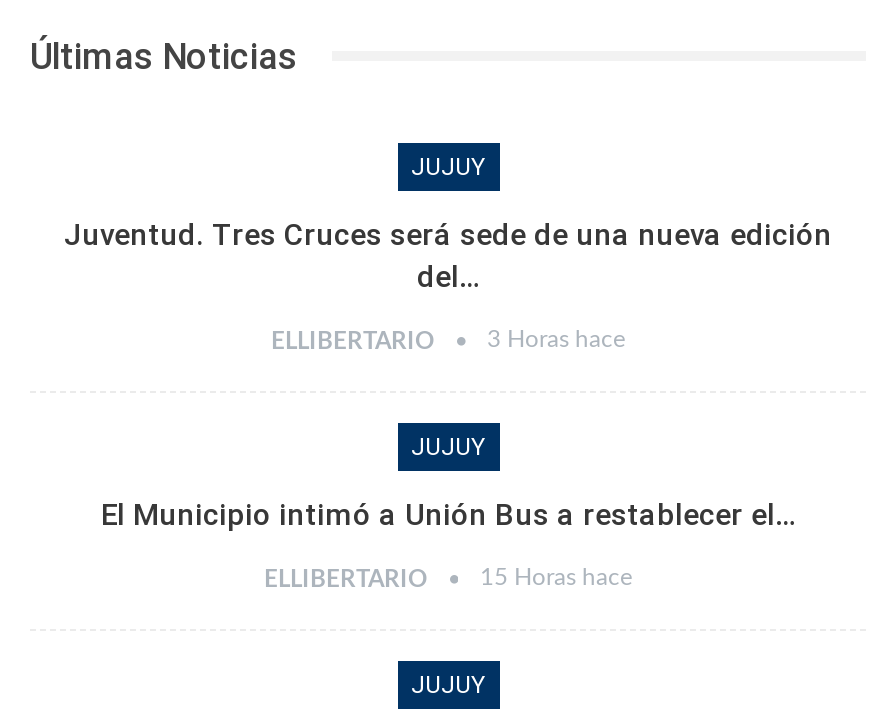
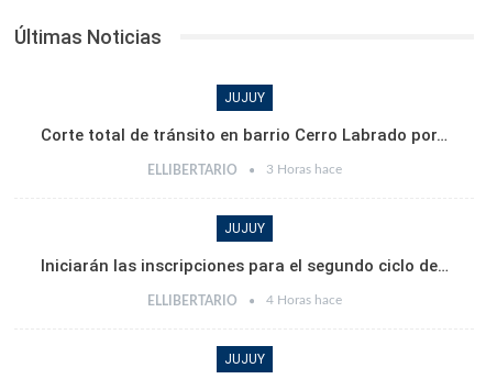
[64,216,832,294] Juventud. Tres Cruces será sede de una nueva edición | del… -> [41,125,448,145] Corte total de tránsito en barrio Cerro Labrado por…
[101,496,795,532] El Municipio intimó a Unión Bus a restablecer el… -> [40,256,448,275] Iniciarán las inscripciones para el segundo ciclo de…
[264,564,632,590] ELLIBERTARIO 15 Horas hace -> [147,293,341,307] ELLIBERTARIO 4 Horas hace

